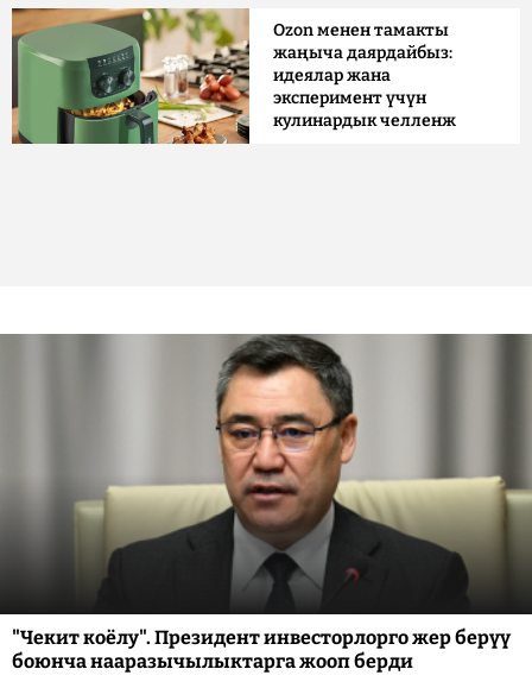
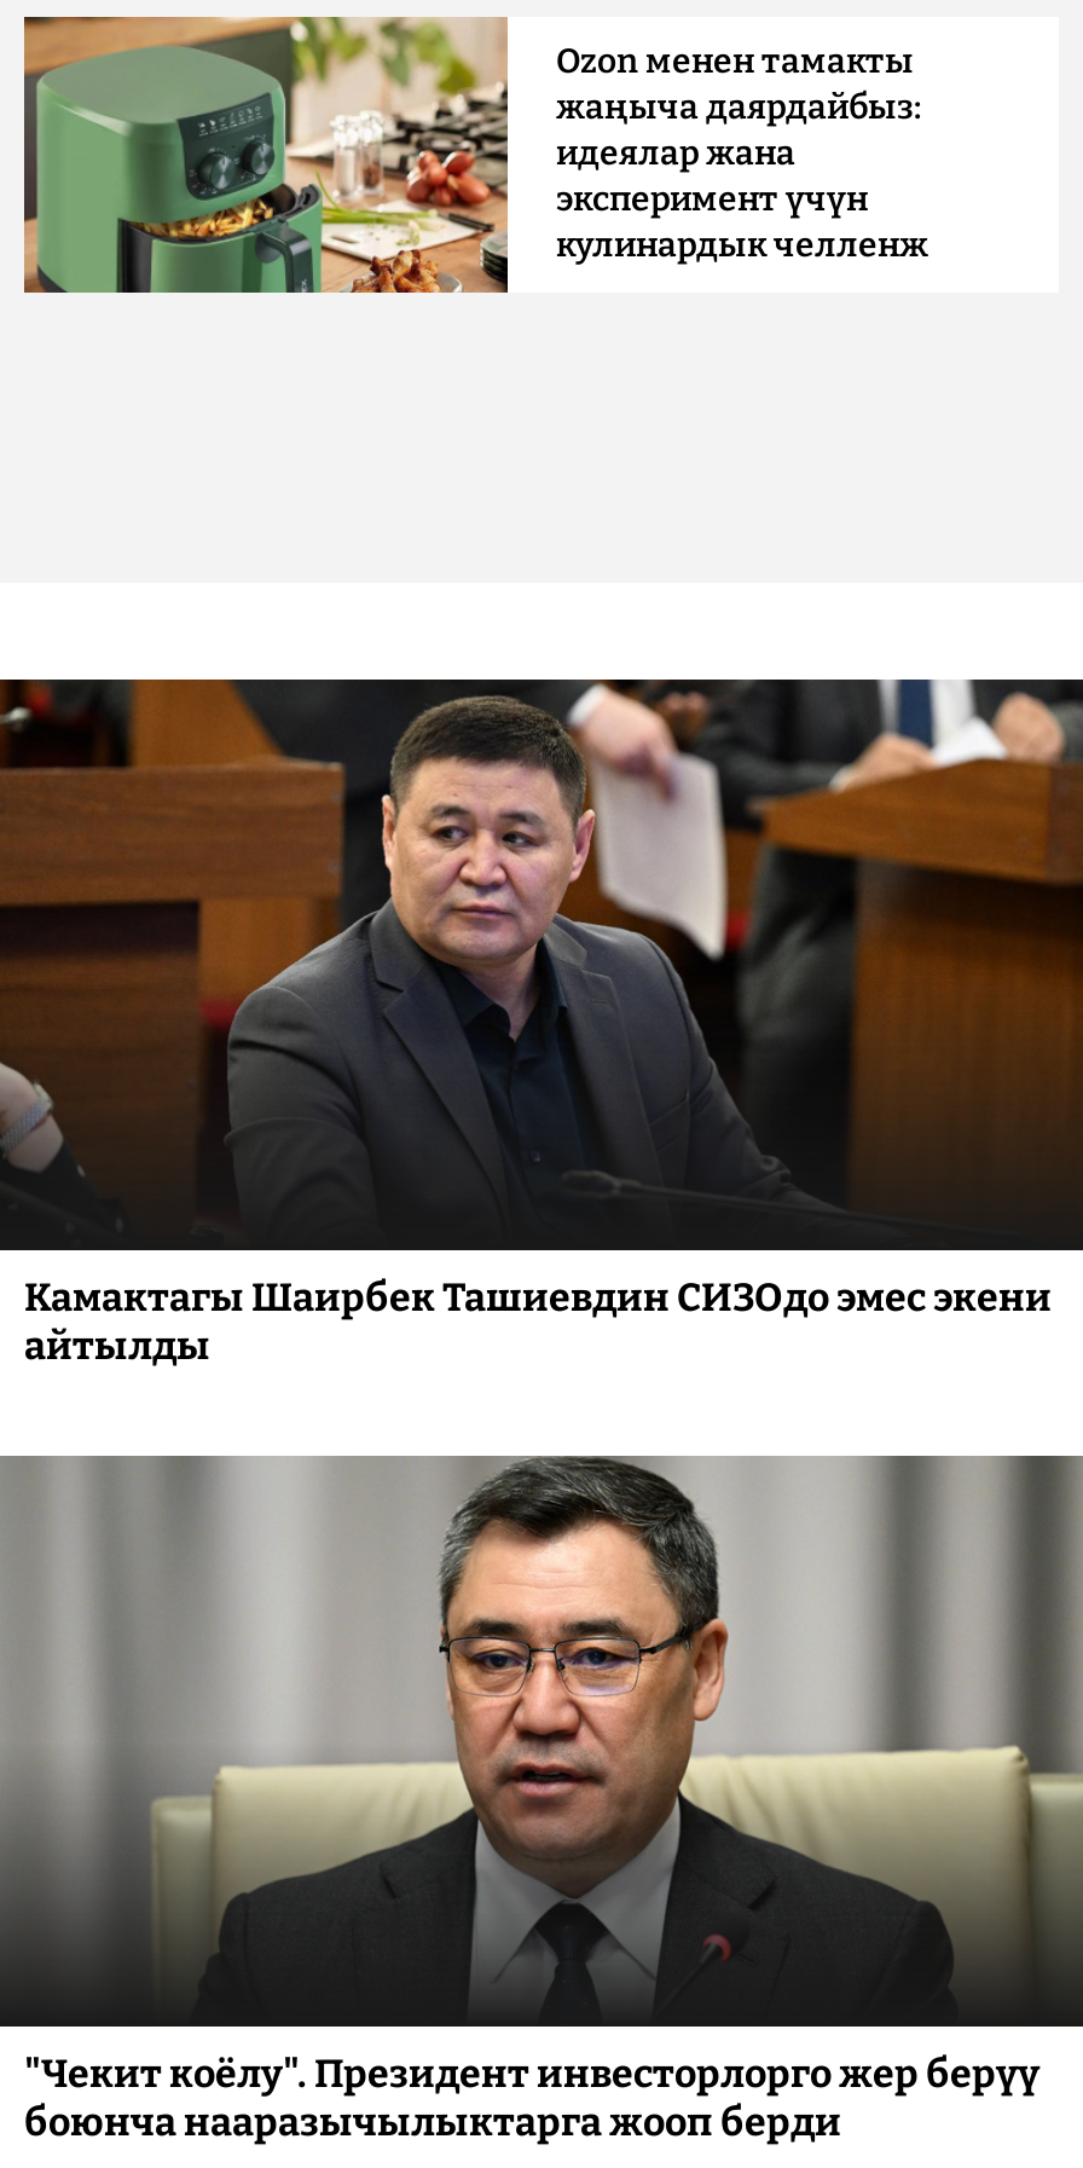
none -> [7,677,1076,1368] [image] | Камактагы Шаирбек Ташиевдин СИЗОдо эмес экени | айтылды

